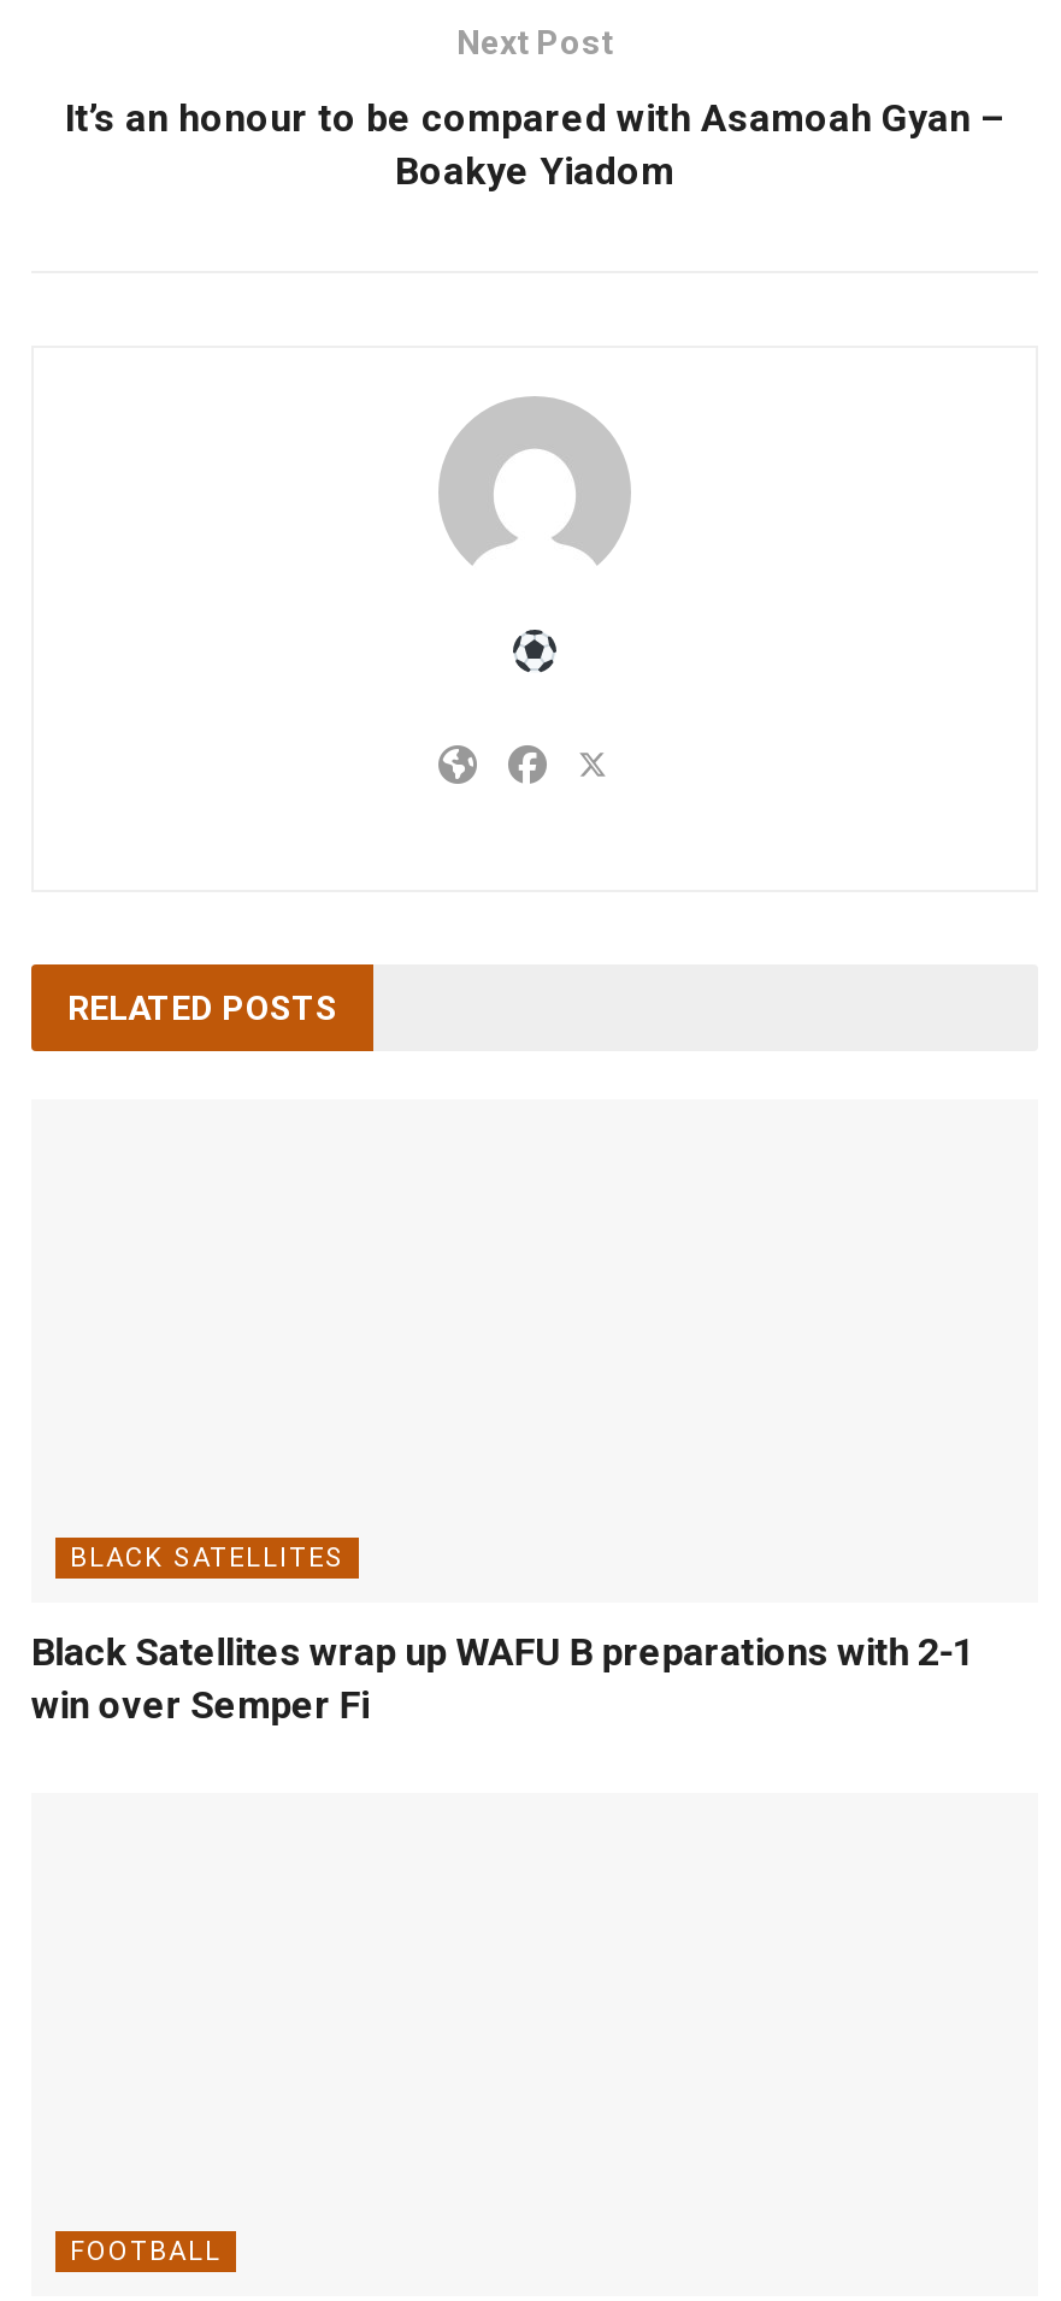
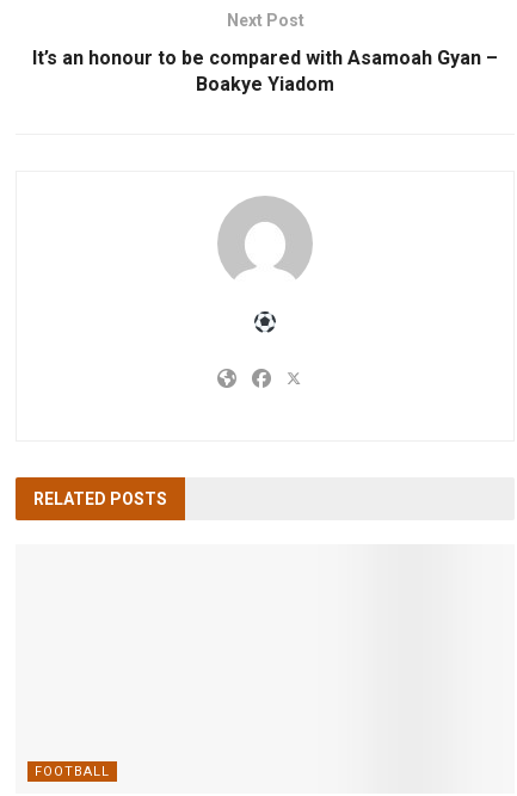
[31,1542,973,1728] BLACK SATELLITES | Black Satellites wrap up WAFU B preparations with 2-1 | win over Semper Fi -> none

